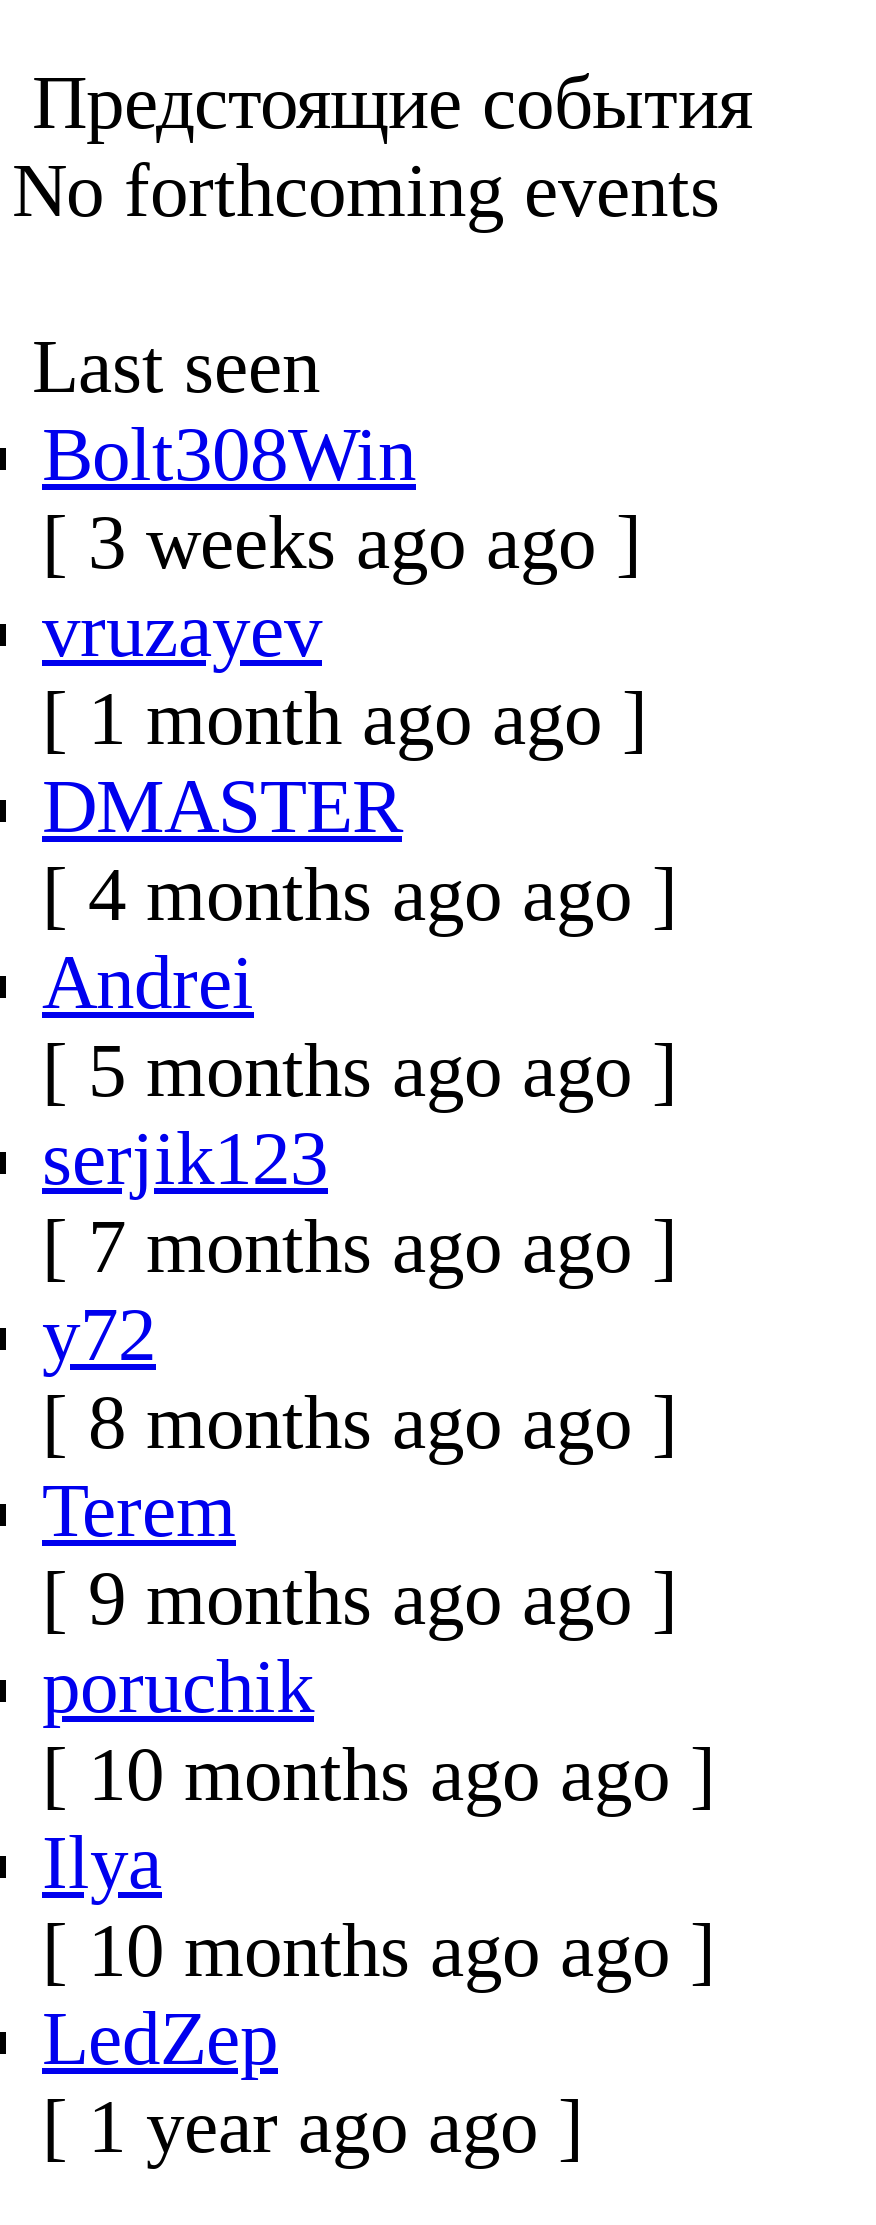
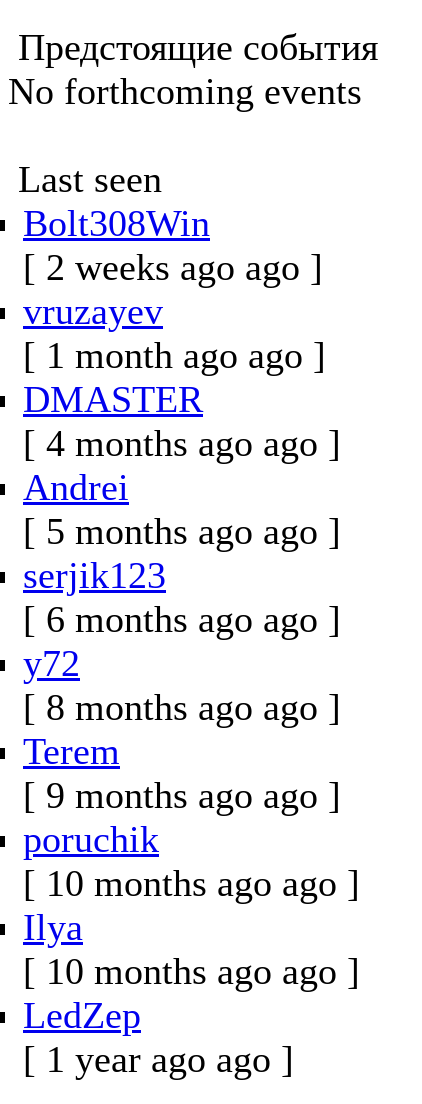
[42,500,642,584] [ 3 weeks ago ago ] -> [23,246,323,288] [ 2 weeks ago ago ]
[42,1204,678,1288] [ 7 months ago ago ] -> [23,598,341,640] [ 6 months ago ago ]

